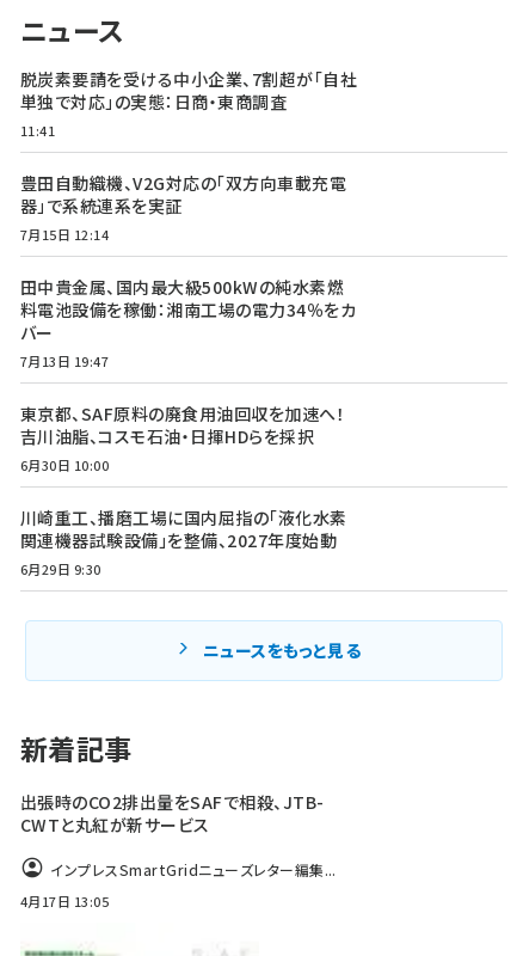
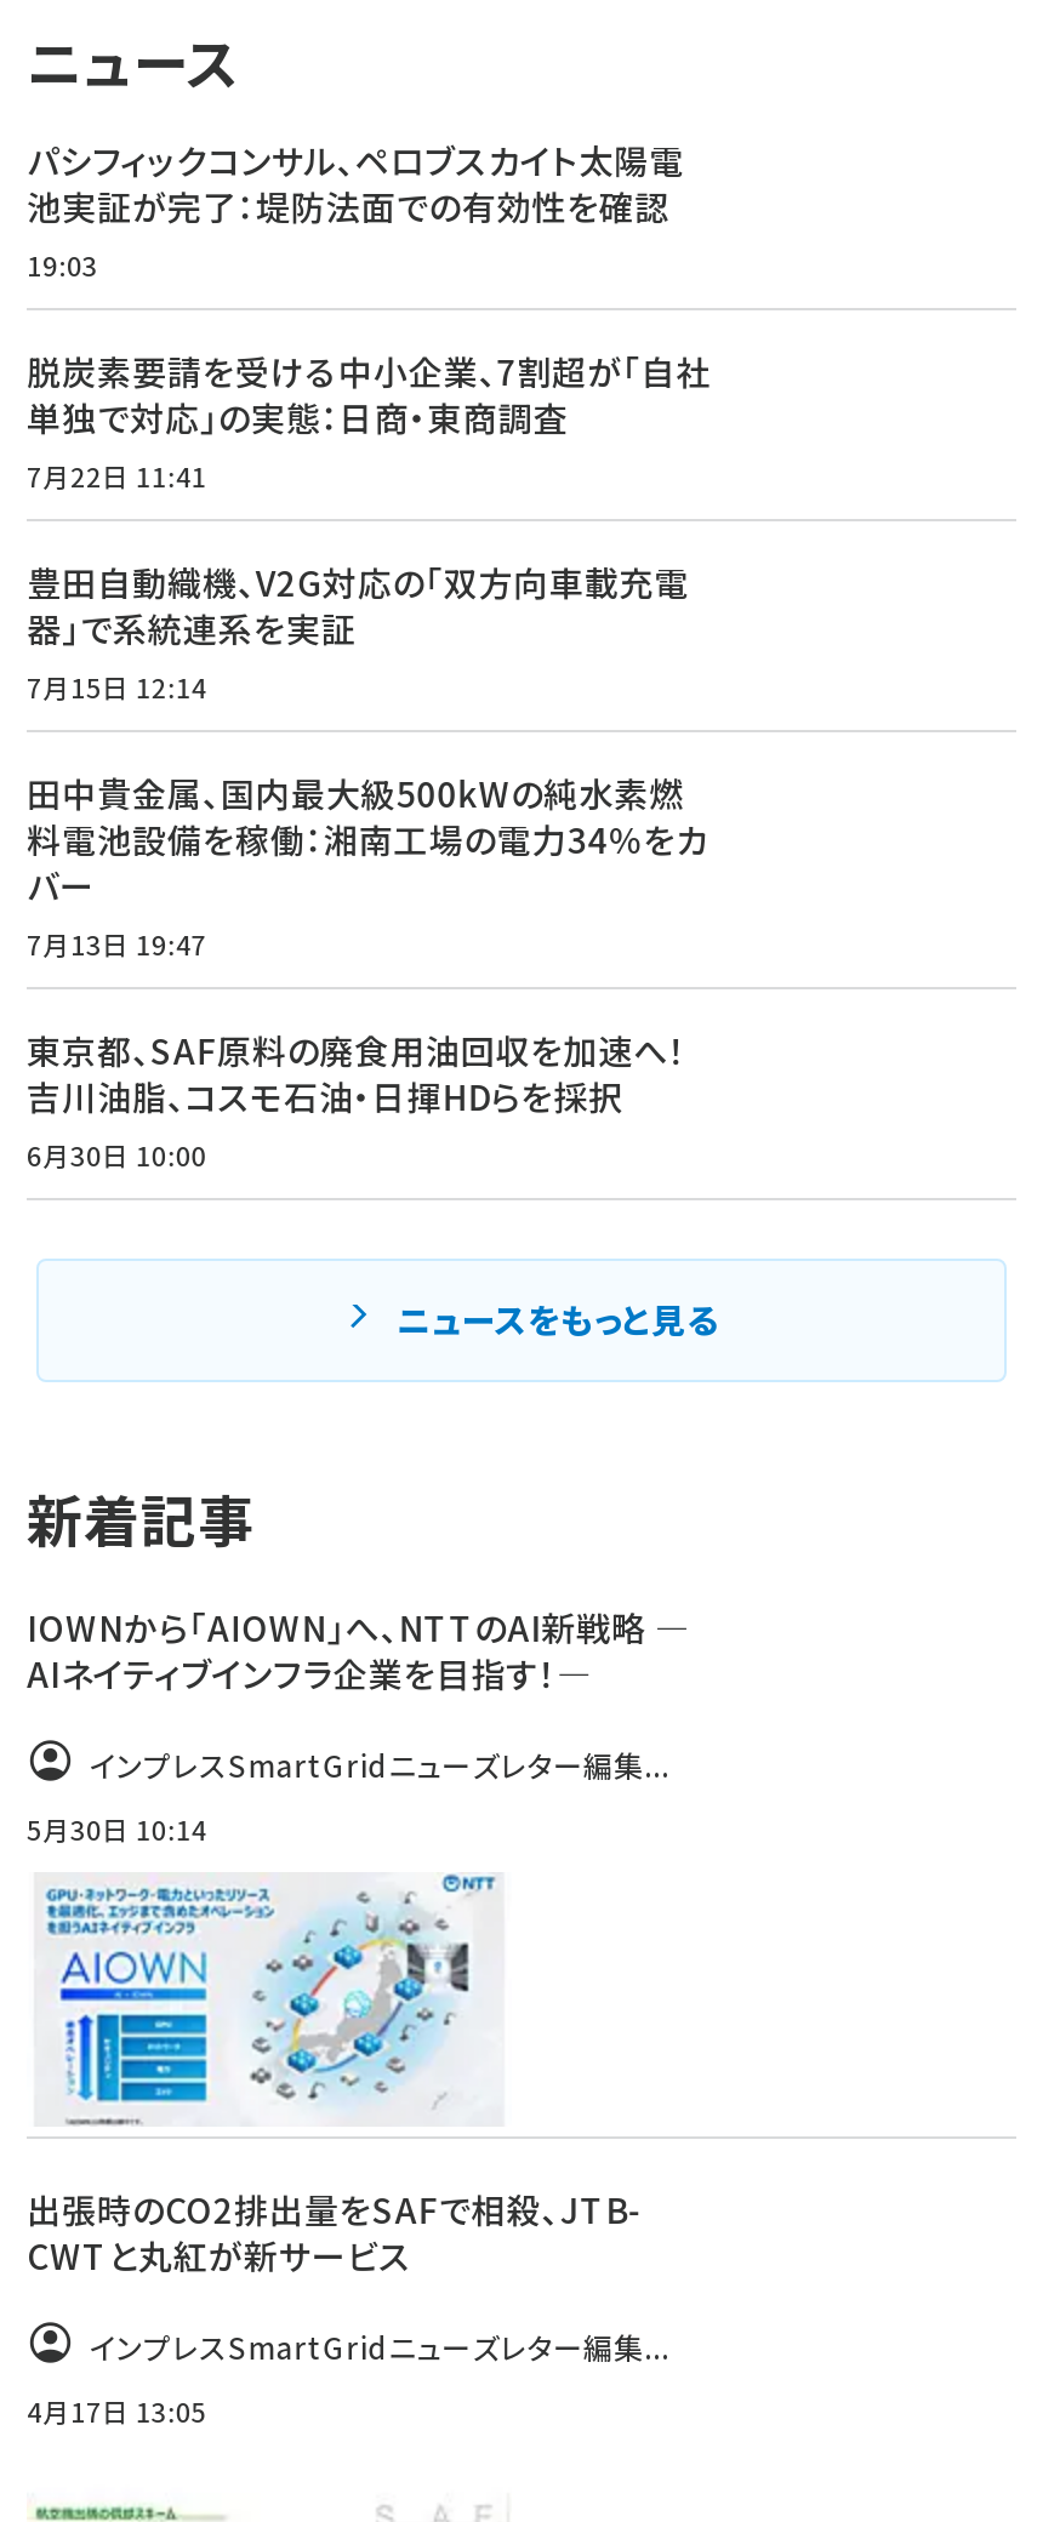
none -> [27,136,684,284] パシフィックコンサル、ペロブスカイト太陽電 | 池実証が完了：堤防法面での有効性を確認 | 19:03
[20,121,55,140] 11:41 -> [27,456,207,495] 7月22日 11:41
[20,505,347,578] 川崎重工、播磨工場に国内屈指の「液化水素 | 関連機器試験設備」を整備、2027年度始動 | 6月29日 9:30 -> none
none -> [27,1603,690,1848] IOWNから「AIOWN」へ、NTTのAI新戦略 ― | AIネイティブインフラ企業を目指す！― | インプレスSmartGridニューズレター編集... | 5月30日 10:14
none -> [29,1872,500,2144] [image]

